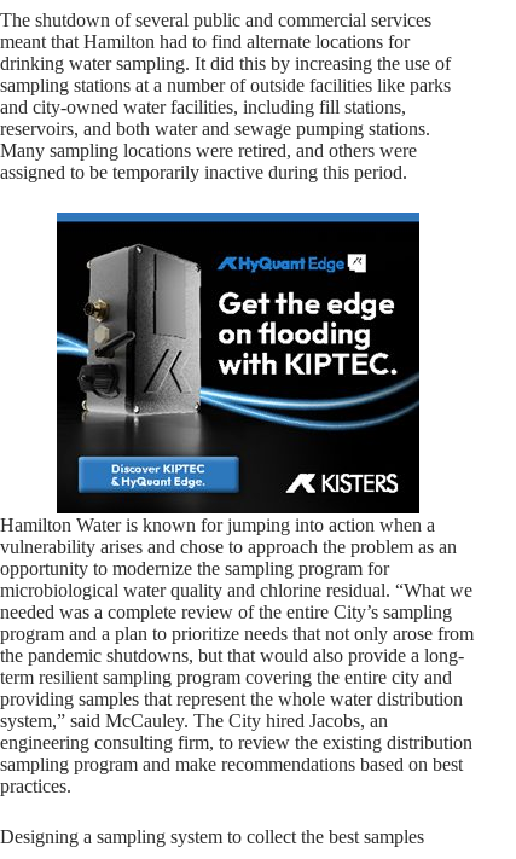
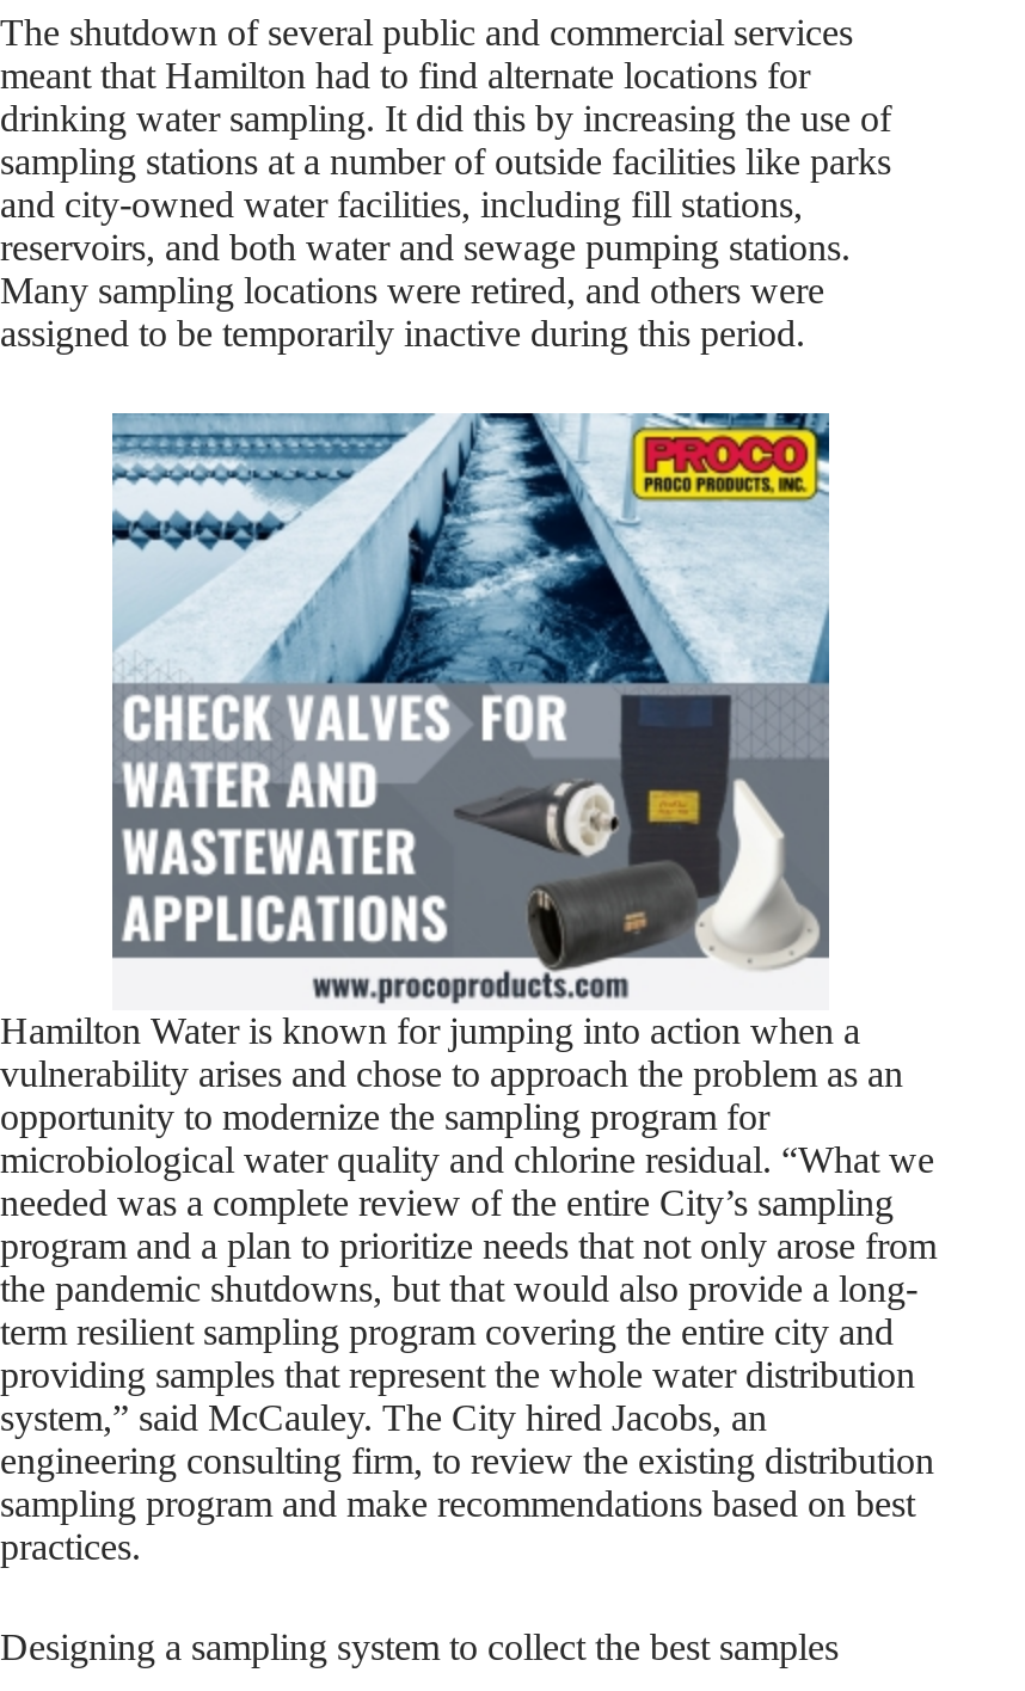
[56,211,421,512] [image] -> [110,412,831,1004] [image]

